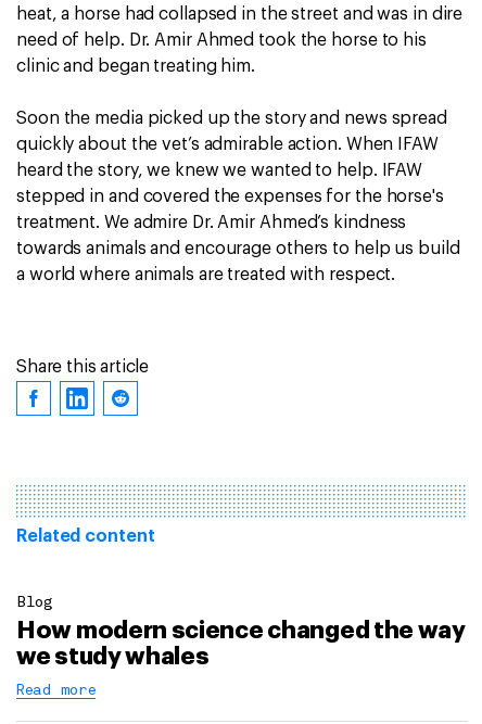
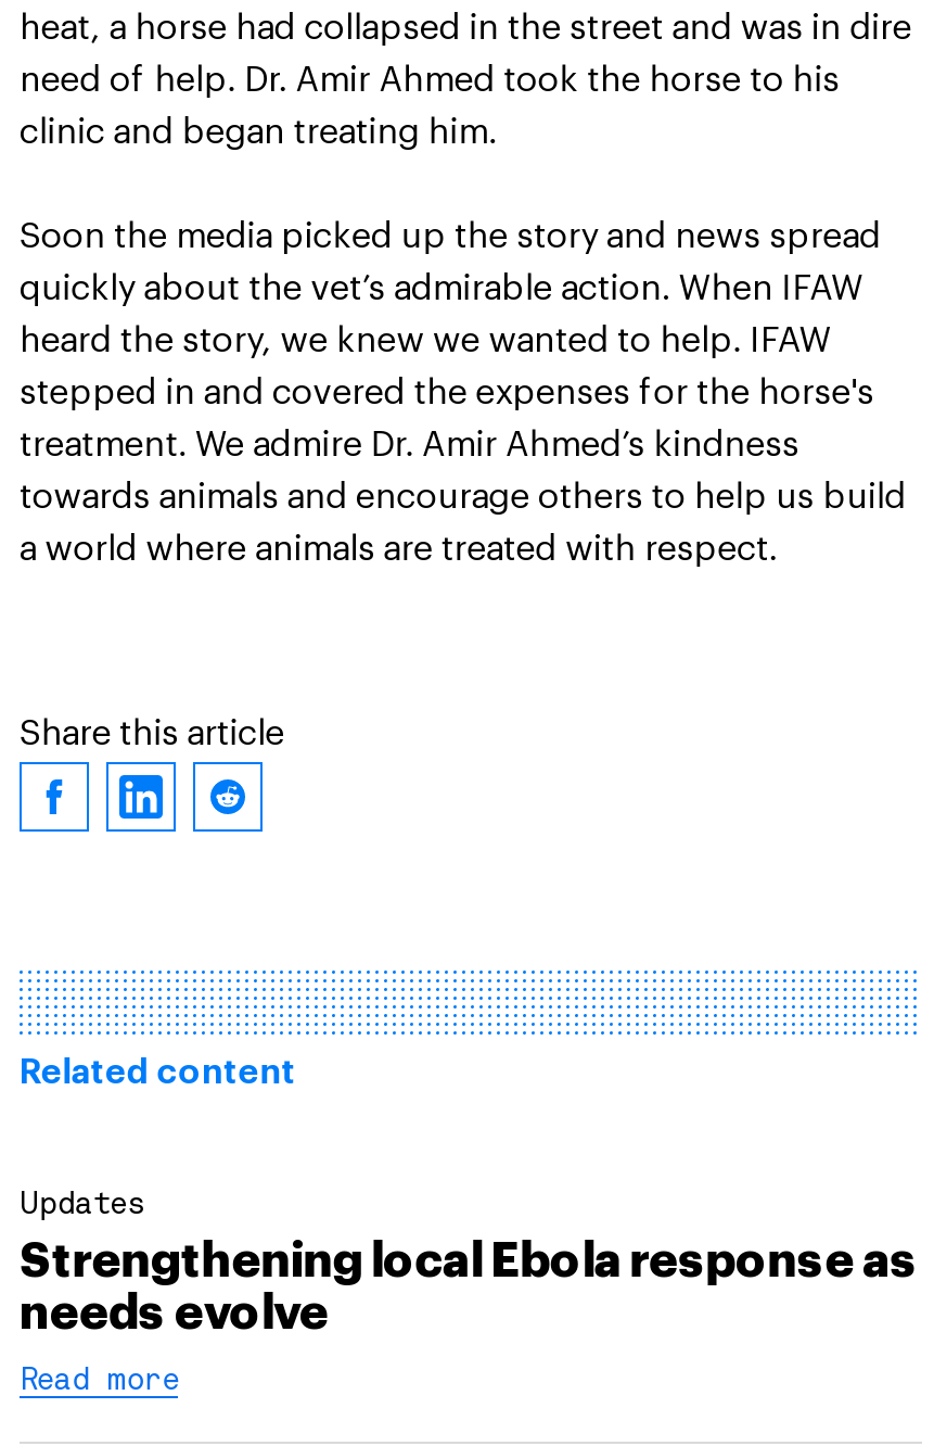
[16,595,465,668] Blog | How modern science changed the way | we study whales -> [20,1191,918,1337] Updates | Strengthening local Ebola response as | needs evolve

